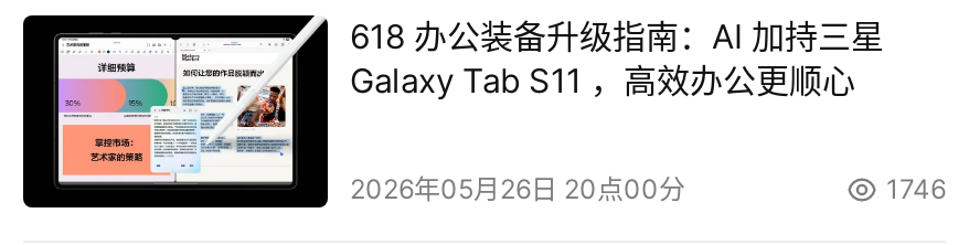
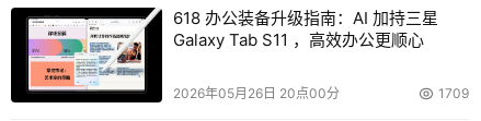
[886,171,946,204] 1746 -> [438,85,469,101] 1709

